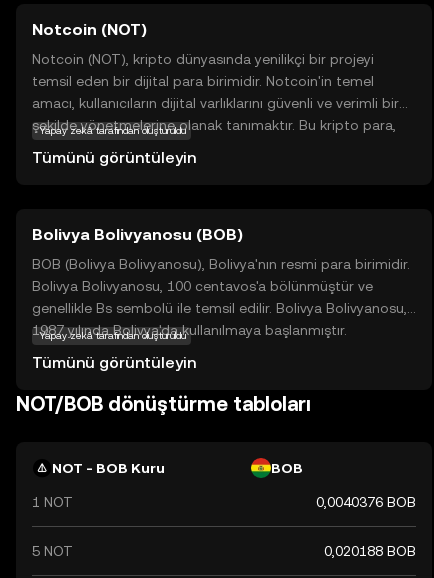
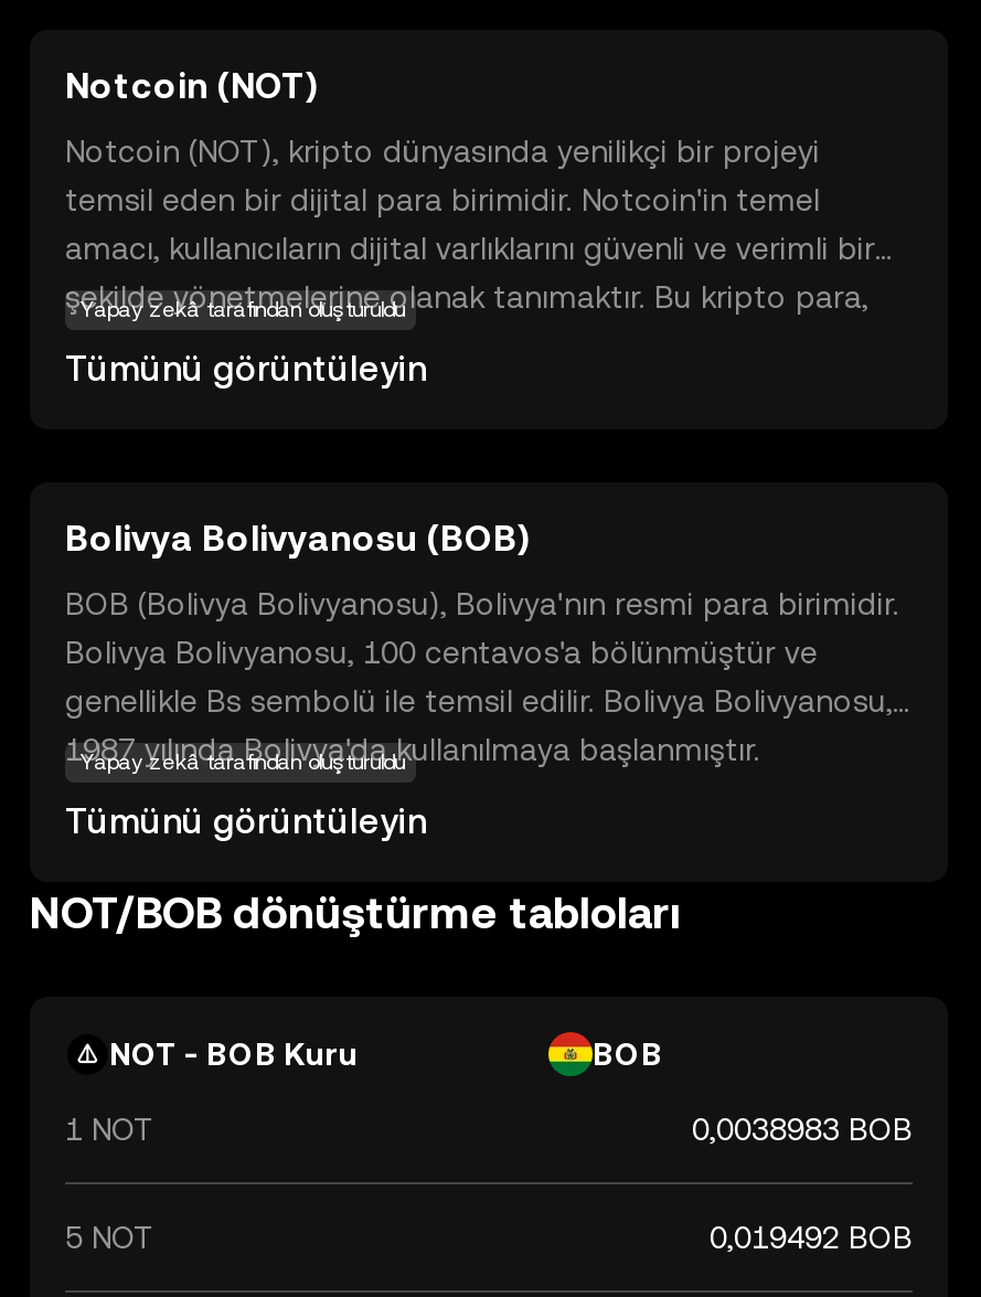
[316,494,416,510] 0,0040376 BOB -> [692,1112,913,1147] 0,0038983 BOB
[324,543,416,559] 0,020188 BOB -> [710,1220,913,1255] 0,019492 BOB

